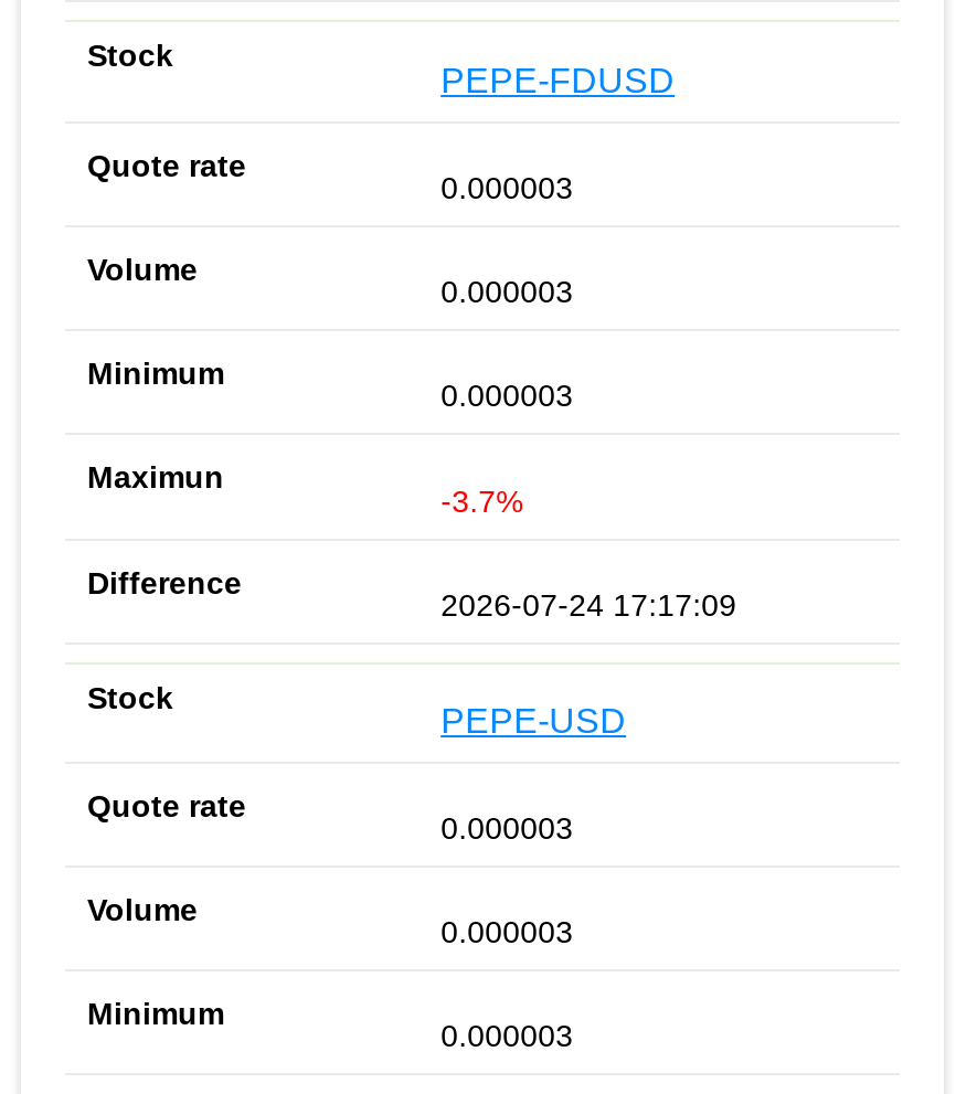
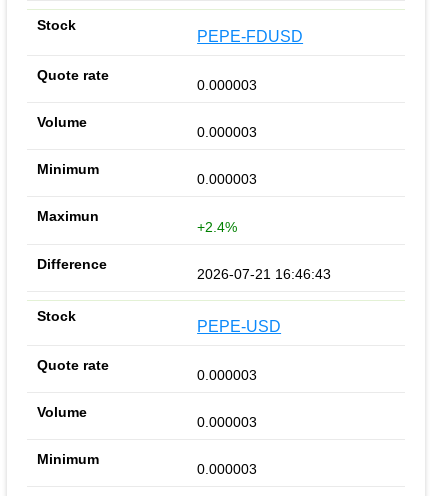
[441,483,522,519] -3.7% -> [197,219,237,235] +2.4%
[441,587,737,622] 2026-07-24 17:17:09 -> [197,266,331,282] 2026-07-21 16:46:43

